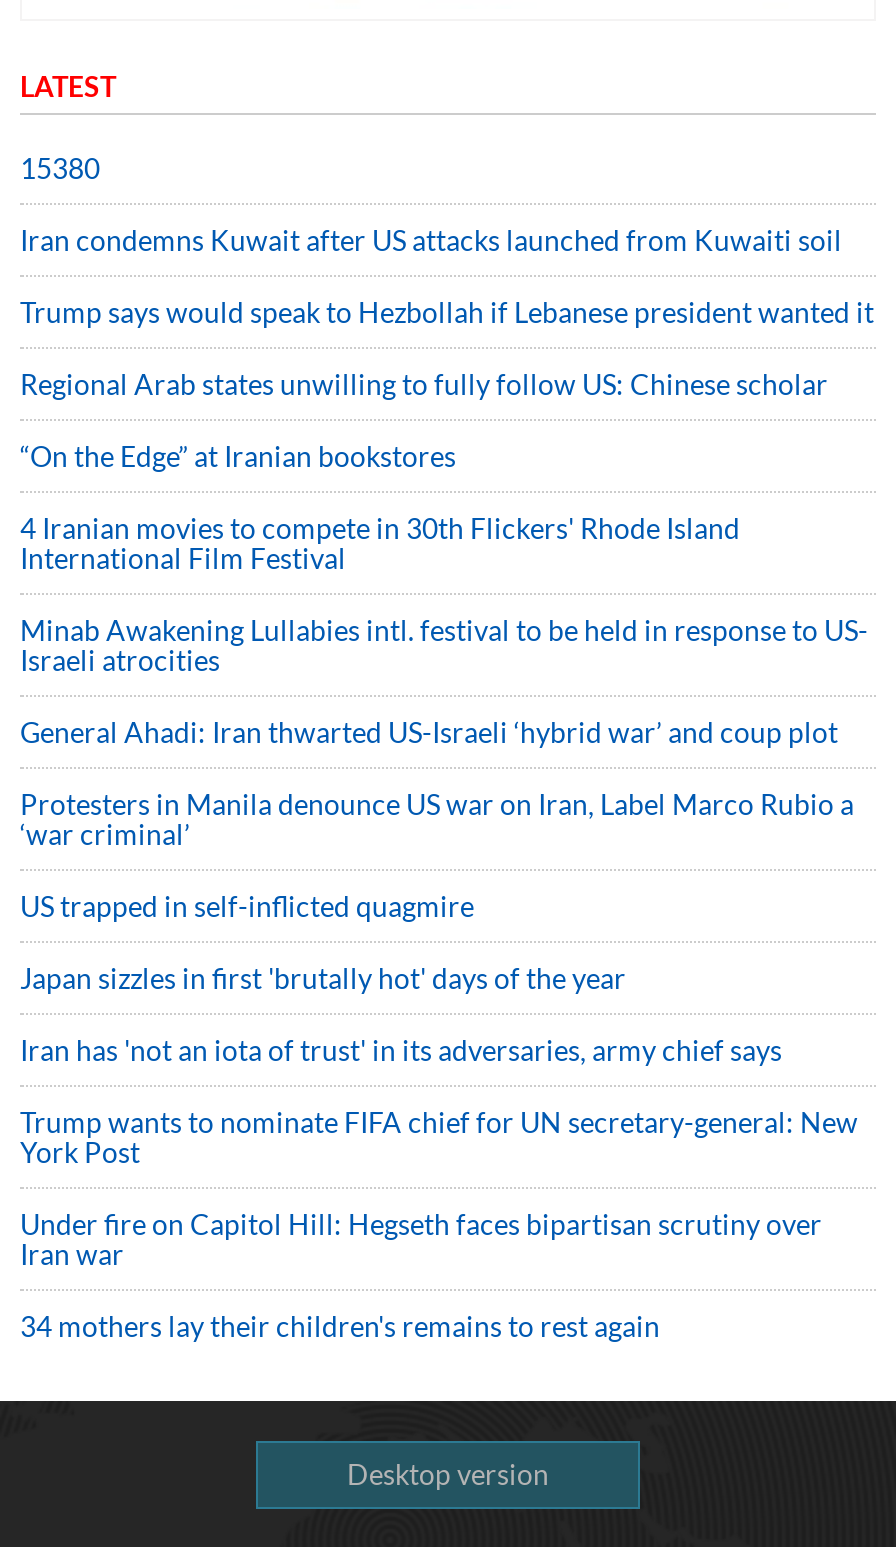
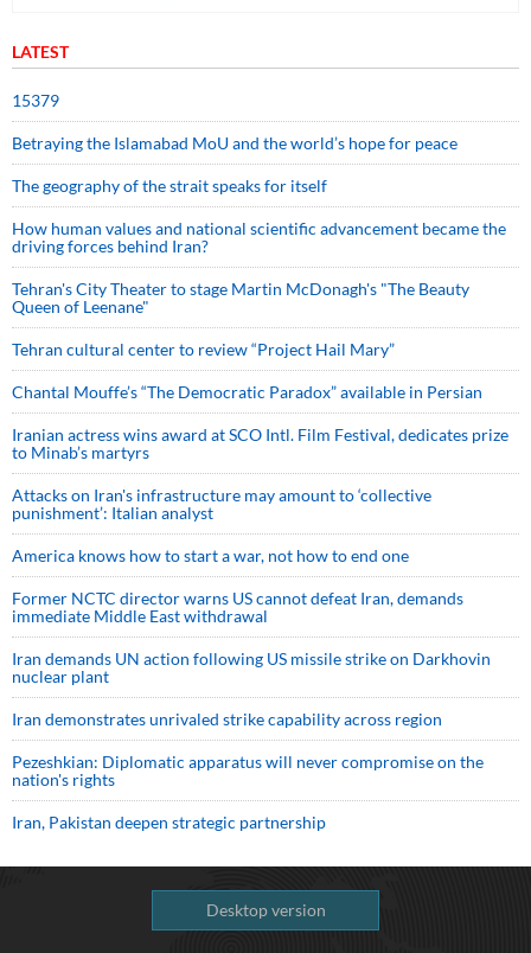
[20,152,100,186] 15380 -> [12,90,59,111] 15379
[20,224,842,258] Iran condemns Kuwait after US attacks launched from Kuwaiti soil -> [12,133,458,153] Betraying the Islamabad MoU and the world’s hope for peace
[20,296,874,330] Trump says would speak to Hezbollah if Lebanese president wanted it -> [12,176,327,196] The geography of the strait speaks for itself
[20,368,828,402] Regional Arab states unwilling to fully follow US: Chinese scholar -> [12,218,506,256] How human values and national scientific advancement became the | driving forces behind Iran?
[20,440,456,474] “On the Edge” at Iranian bookstores -> [12,279,469,317] Tehran's City Theater to stage Martin McDonagh's "The Beauty | Queen of Leenane"
[20,512,740,576] 4 Iranian movies to compete in 30th Flickers' Rhode Island | International Film Festival -> [12,339,395,360] Tehran cultural center to review “Project Hail Mary”
[20,614,868,678] Minab Awakening Lullabies intl. festival to be held in response to US- | Israeli atrocities -> [12,382,482,402] Chantal Mouffe’s “The Democratic Paradox” available in Persian
[20,716,838,750] General Ahadi: Iran thwarted US-Israeli ‘hybrid war’ and coup plot -> [12,425,508,463] Iranian actress wins award at SCO Intl. Film Festival, dedicates prize | to Minab’s martyrs
[20,788,854,852] Protesters in Manila denounce US war on Iran, Label Marco Rubio a | ‘war criminal’ -> [12,485,431,523] Attacks on Iran's infrastructure may amount to ‘collective | punishment’: Italian analyst
[20,890,480,924] US trapped in self-inflicted quagmire -> [12,546,409,566] America knows how to start a war, not how to end one
[20,962,626,996] Japan sizzles in first 'brutally hot' days of the year -> [12,588,463,626] Former NCTC director warns US cannot defeat Iran, demands | immediate Middle East withdrawal
[20,1034,788,1068] Iran has 'not an iota of trust' in its adversaries, army chief says -> [12,649,491,687] Iran demands UN action following US missile strike on Darkhovin | nuclear plant
[20,1106,858,1170] Trump wants to nominate FIFA chief for UN secretary-general: New | York Post -> [12,709,442,729] Iran demonstrates unrivaled strike capability across region
[20,1208,822,1272] Under fire on Capitol Hill: Hegseth faces bipartisan scrutiny over | Iran war -> [12,752,484,790] Pezeshkian: Diplomatic apparatus will never compromise on the | nation's rights
[20,1310,660,1344] 34 mothers lay their children's remains to rest again -> [12,812,326,832] Iran, Pakistan deepen strategic partnership

